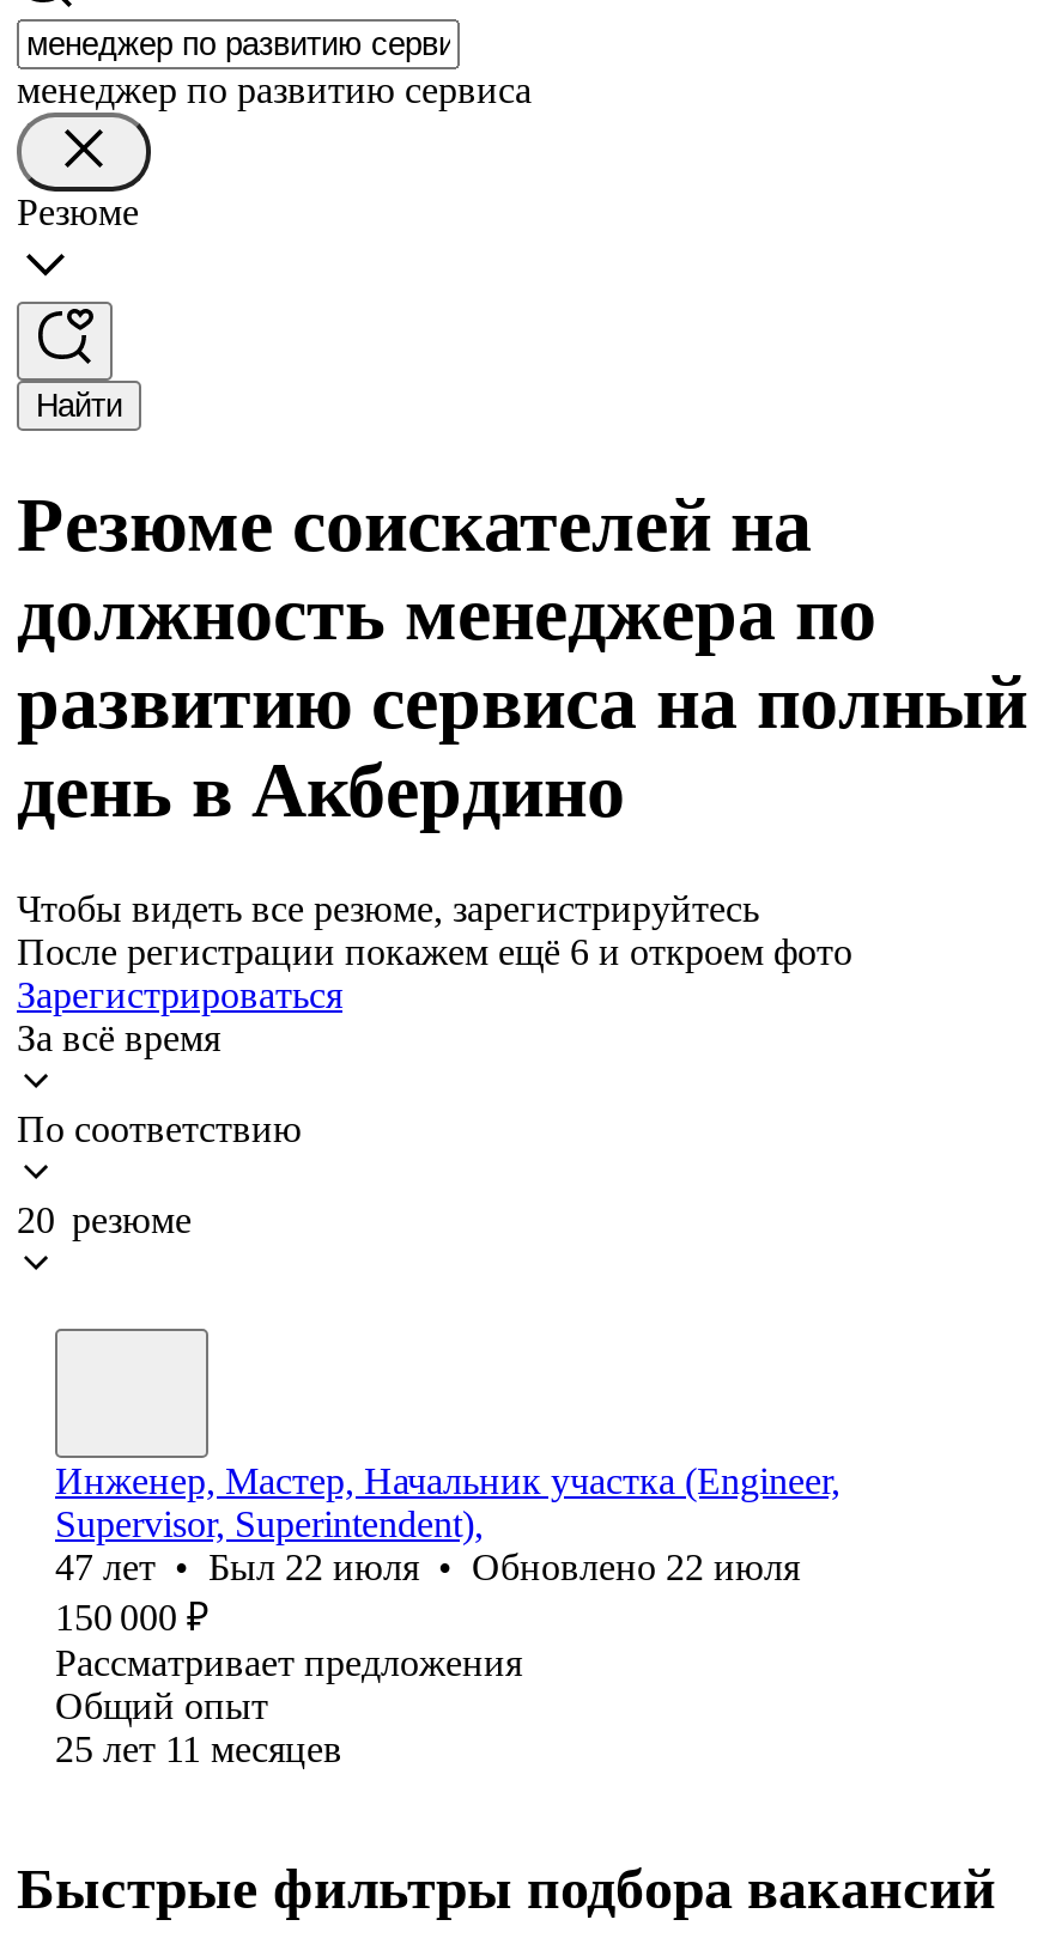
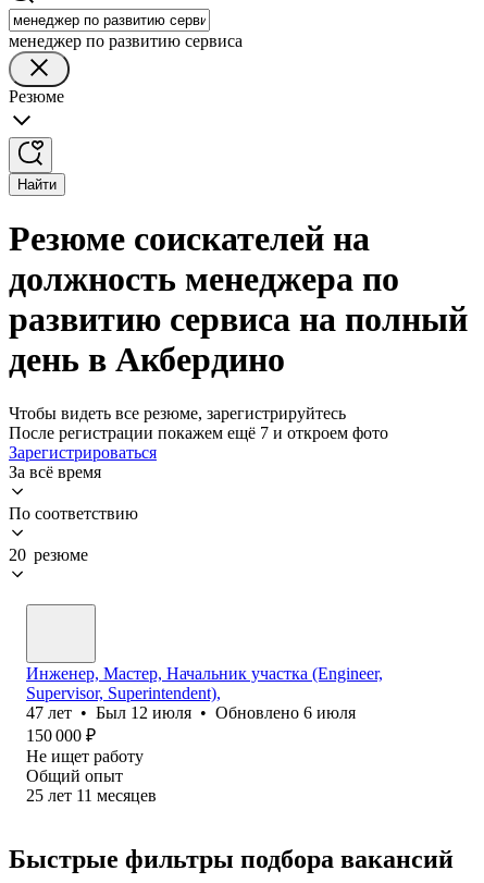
[17,931,852,972] После регистрации покажем ещё 6 и откроем фото -> [9,423,388,442] После регистрации покажем ещё 7 и откроем фото
[55,1546,800,1587] 47 лет • Был 22 июля • Обновлено 22 июля -> [26,703,356,722] 47 лет • Был 12 июля • Обновлено 6 июля
[55,1642,522,1683] Рассматривает предложения -> [26,747,144,765] Не ищет работу

